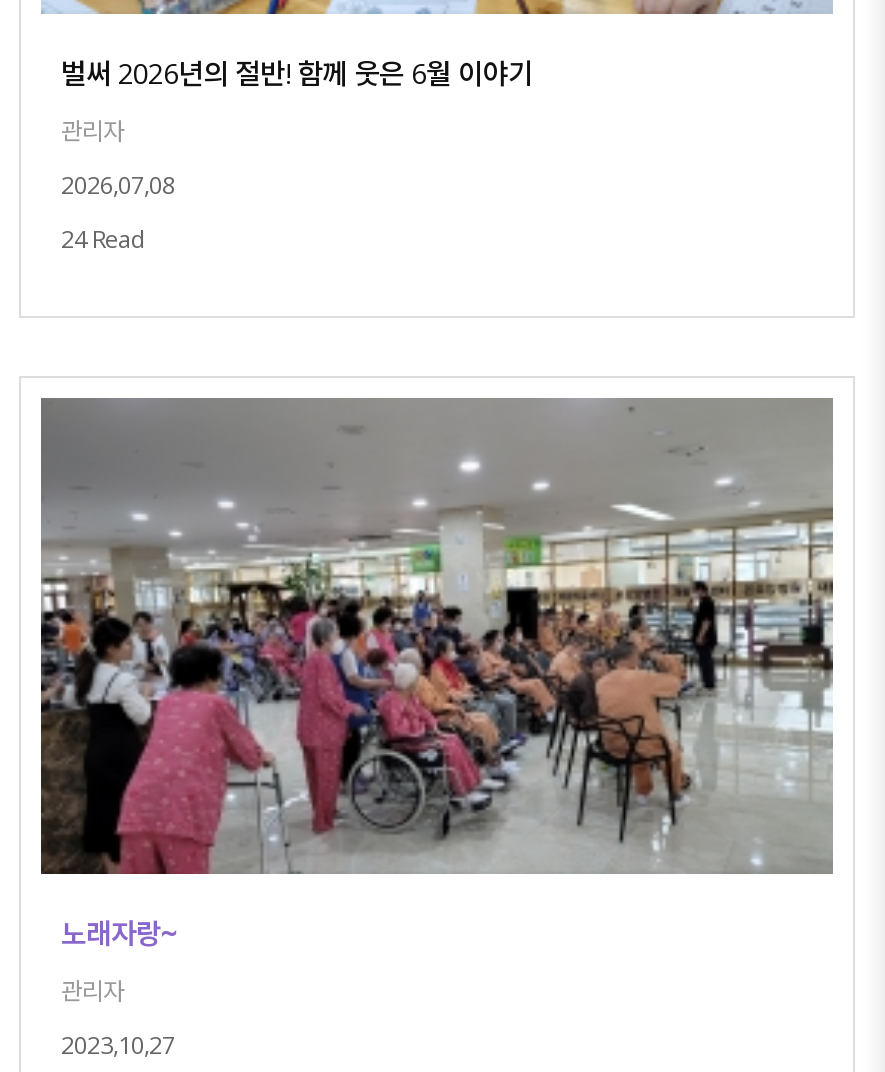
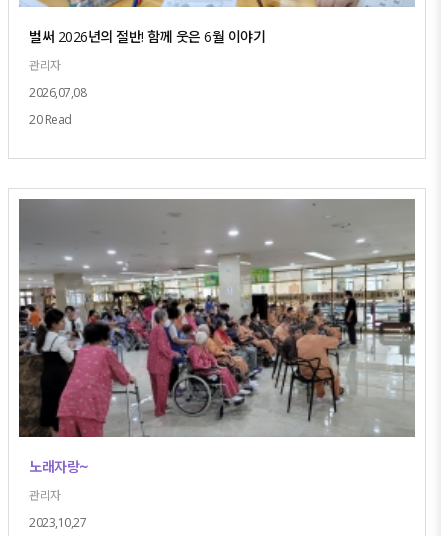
[61,221,146,255] 24 Read -> [29,111,71,128] 20 Read

